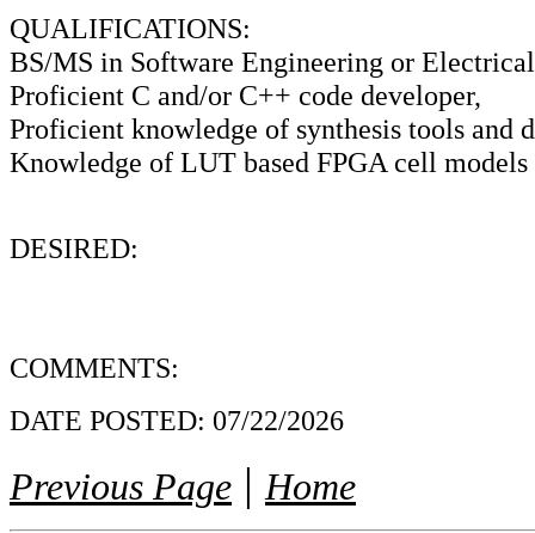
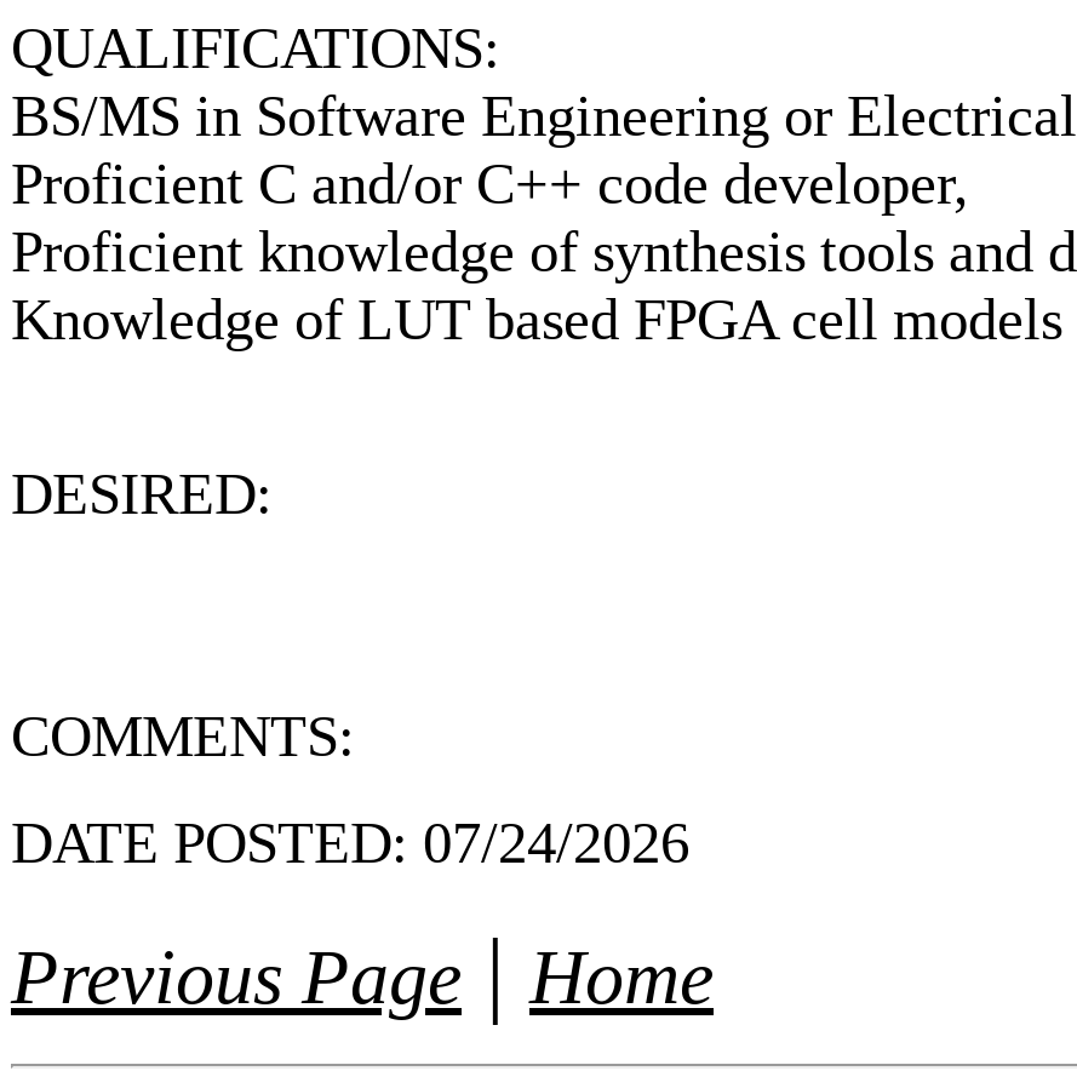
[10,404,344,436] DATE POSTED: 07/22/2026 -> [11,809,689,875] DATE POSTED: 07/24/2026

